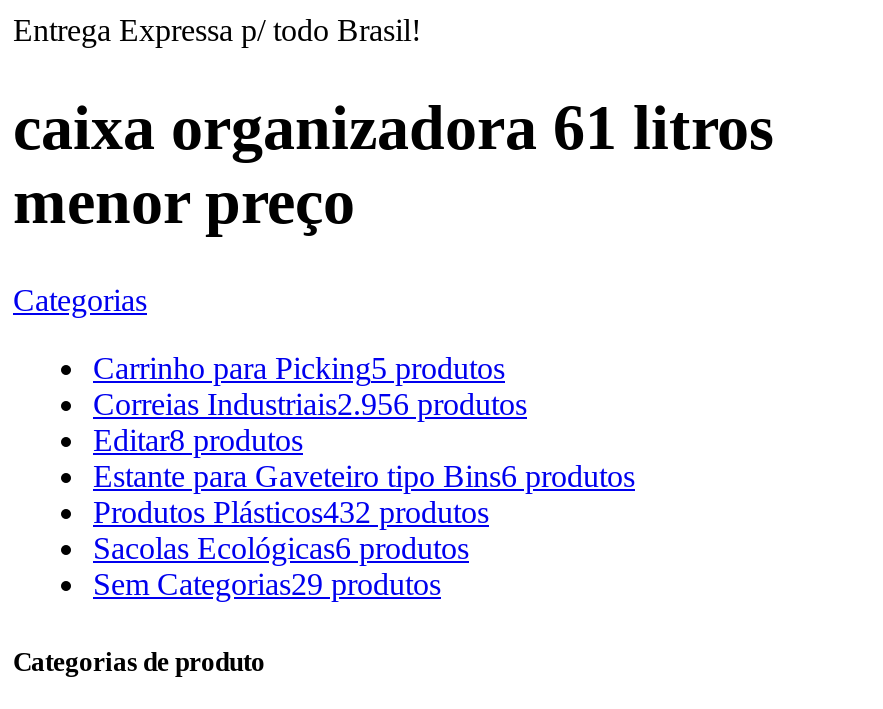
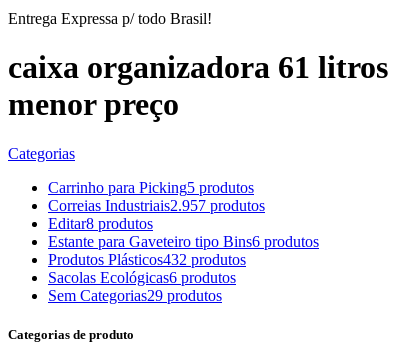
[93,387,527,421] Correias Industriais2.956 produtos -> [48,197,265,214] Correias Industriais2.957 produtos

